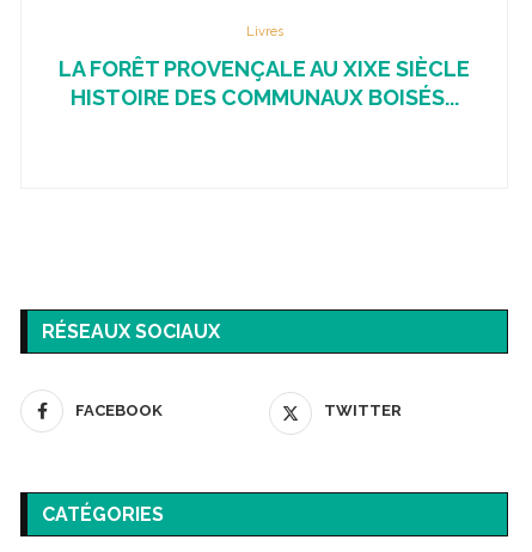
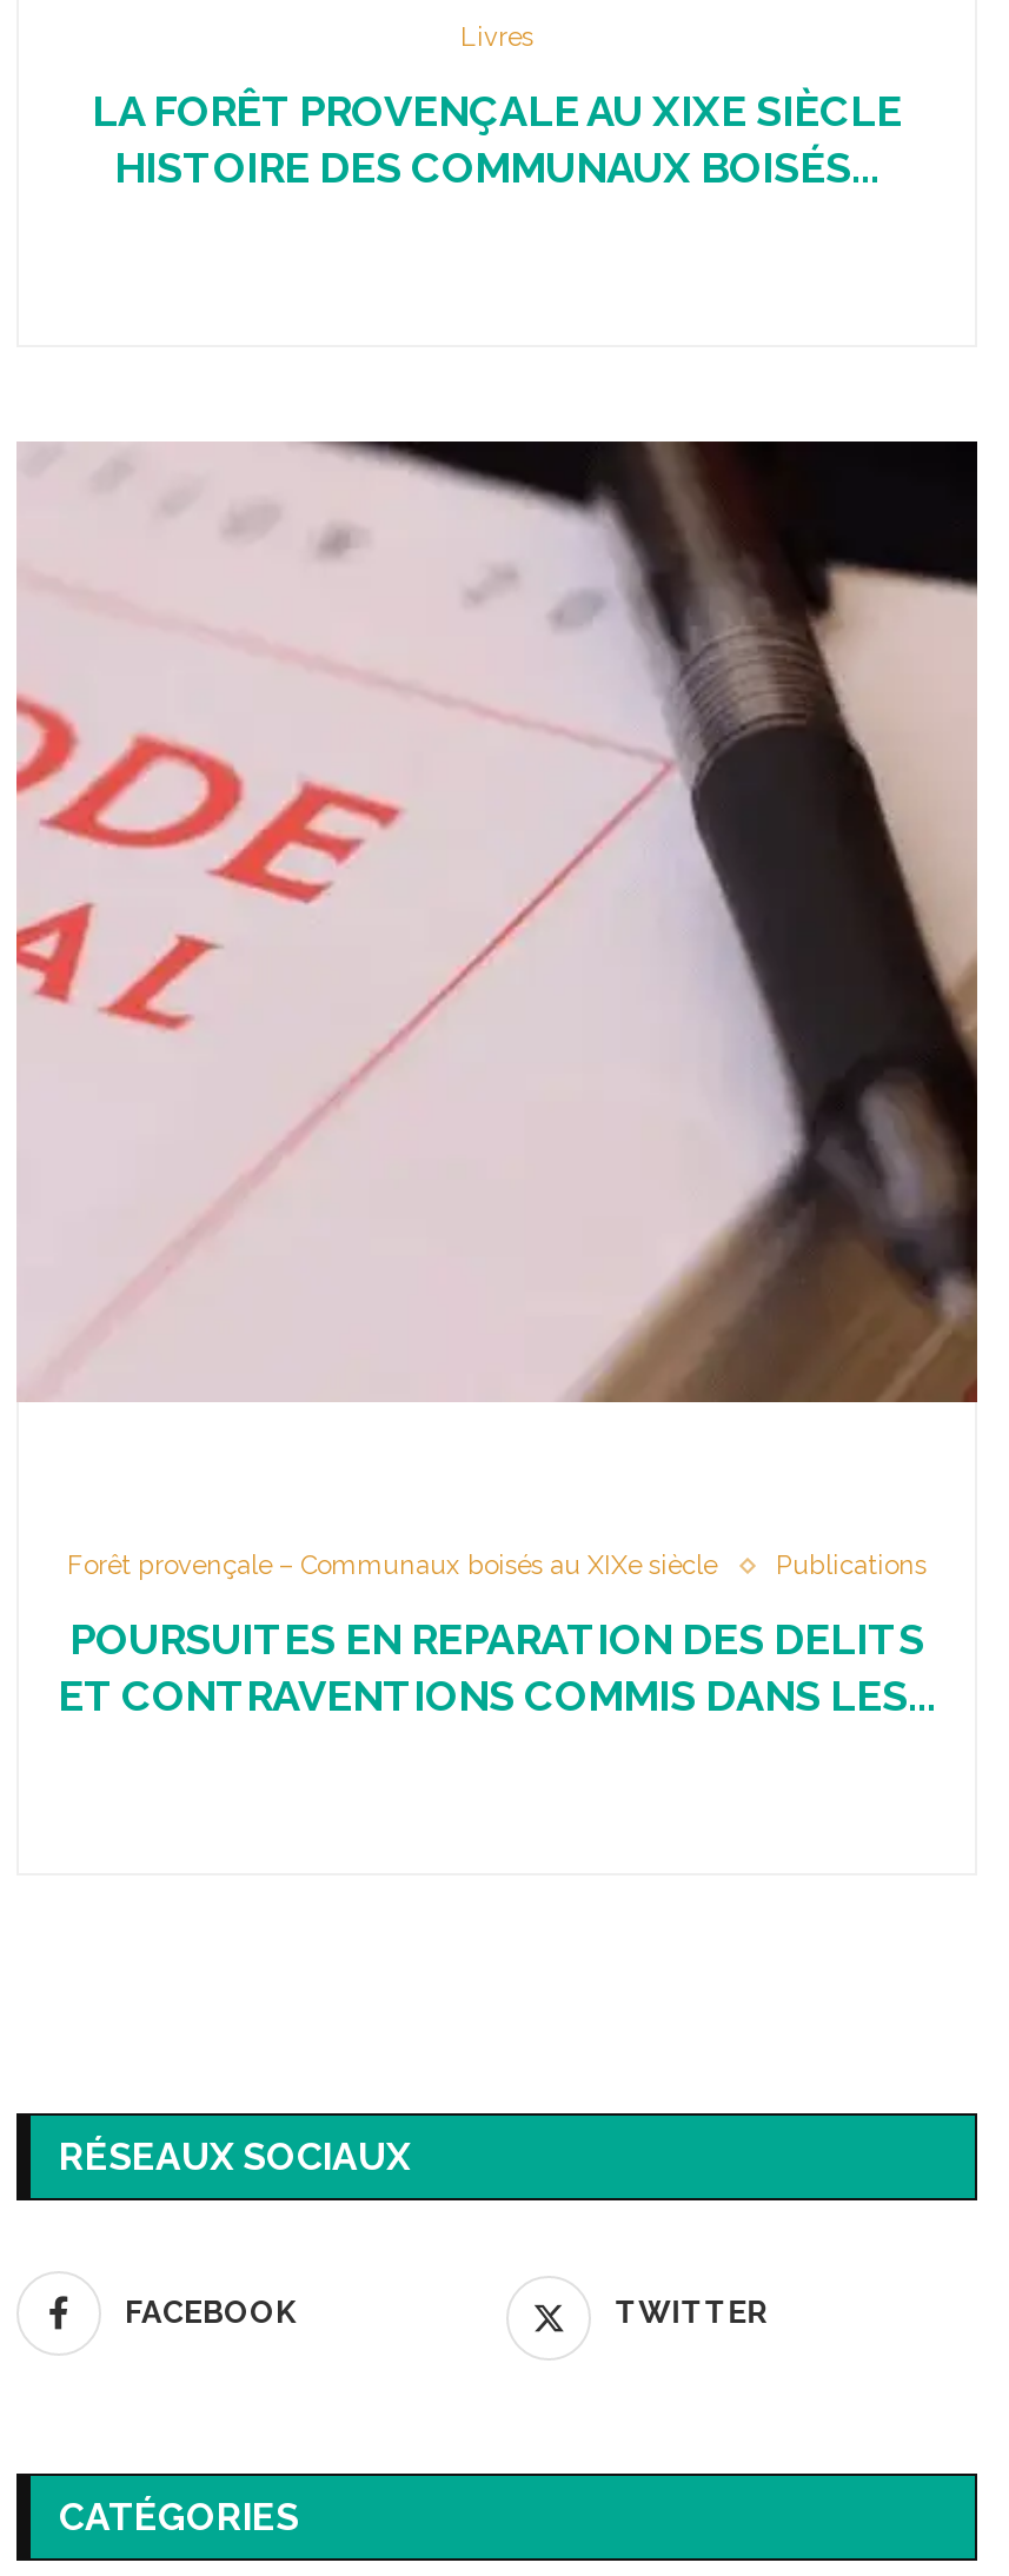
none -> [14,439,980,1405] [image]
none -> [58,1551,936,1720] Forêt provençale – Communaux boisés au XIXe siècle | Publications | POURSUITES EN REPARATION DES DELITS | ET CONTRAVENTIONS COMMIS DANS LES...

